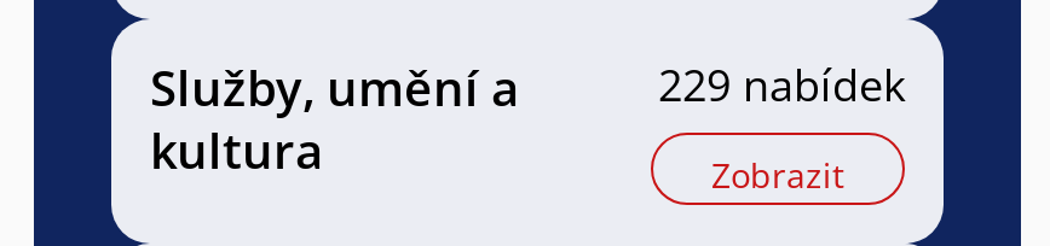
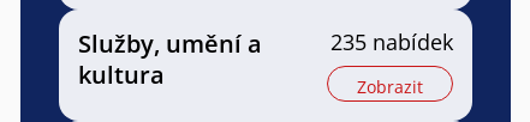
[658,56,905,114] 229 nabídek -> [330,28,453,57] 235 nabídek

